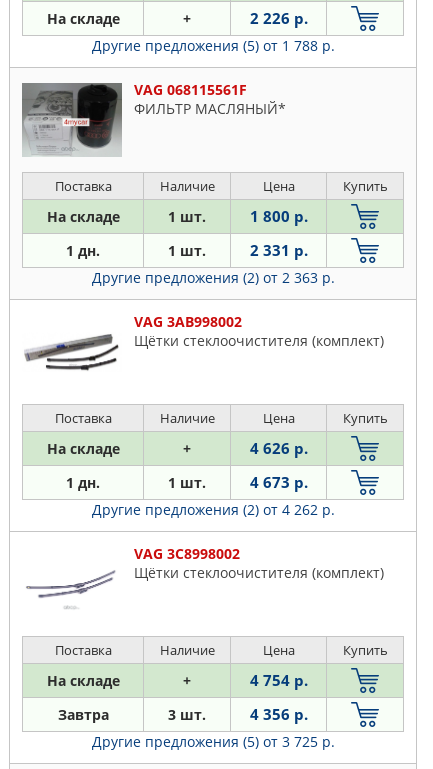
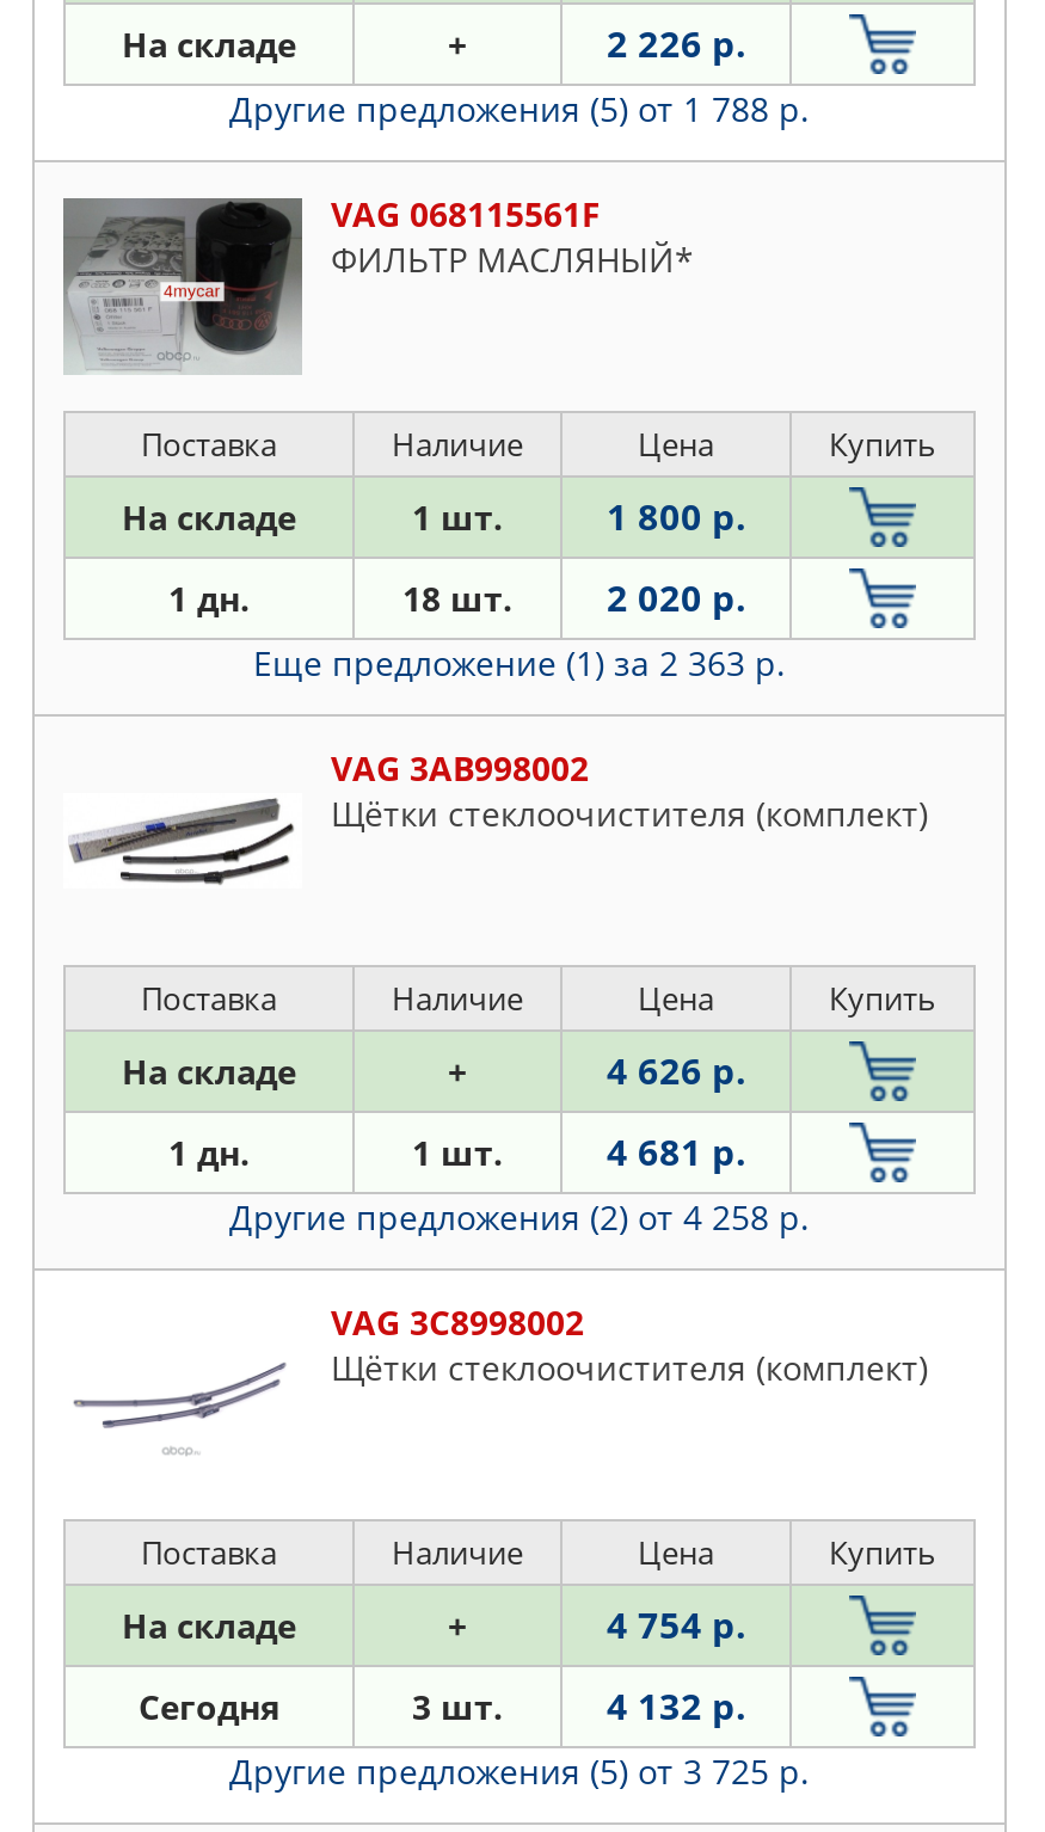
[168,241,206,260] 1 шт. -> [402,576,512,621] 18 шт.
[249,240,307,260] 2 331 р. -> [607,573,745,621] 2 020 р.
[91,268,334,287] Другие предложения (2) от 2 363 р. -> [253,640,786,686] Еще предложение (1) за 2 363 р.
[249,472,307,492] 4 673 р. -> [607,1127,745,1175] 4 681 р.
[91,500,334,519] Другие предложения (2) от 4 262 р. -> [229,1194,810,1240] Другие предложения (2) от 4 258 р.
[57,705,108,724] Завтра -> [139,1684,279,1729] Сегодня
[249,704,307,724] 4 356 р. -> [607,1682,745,1729] 4 132 р.

